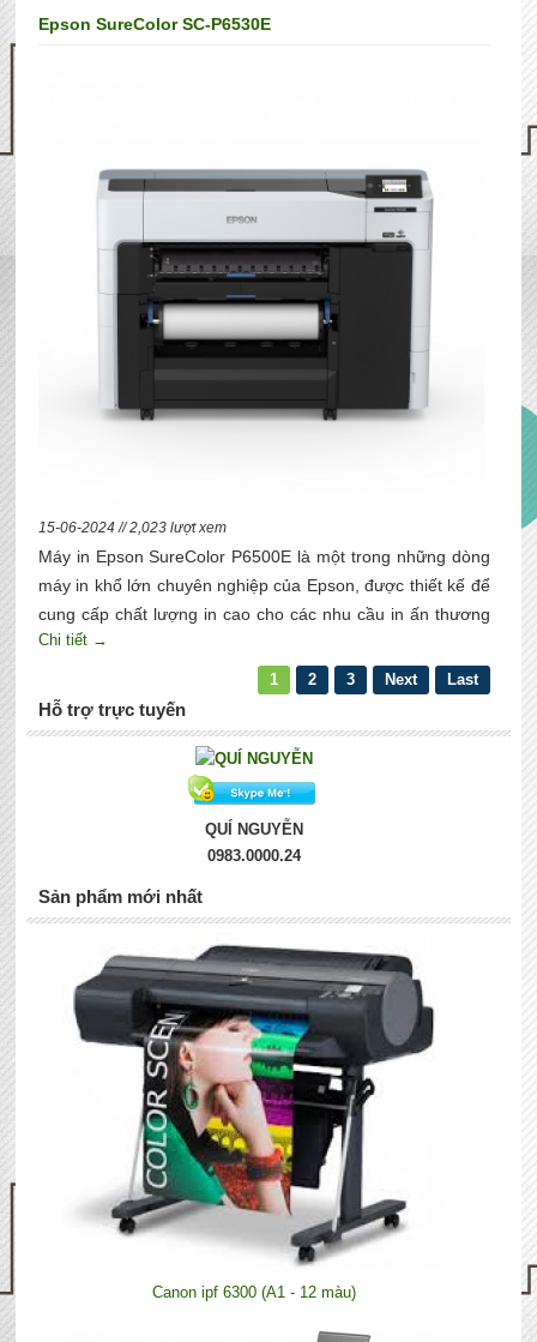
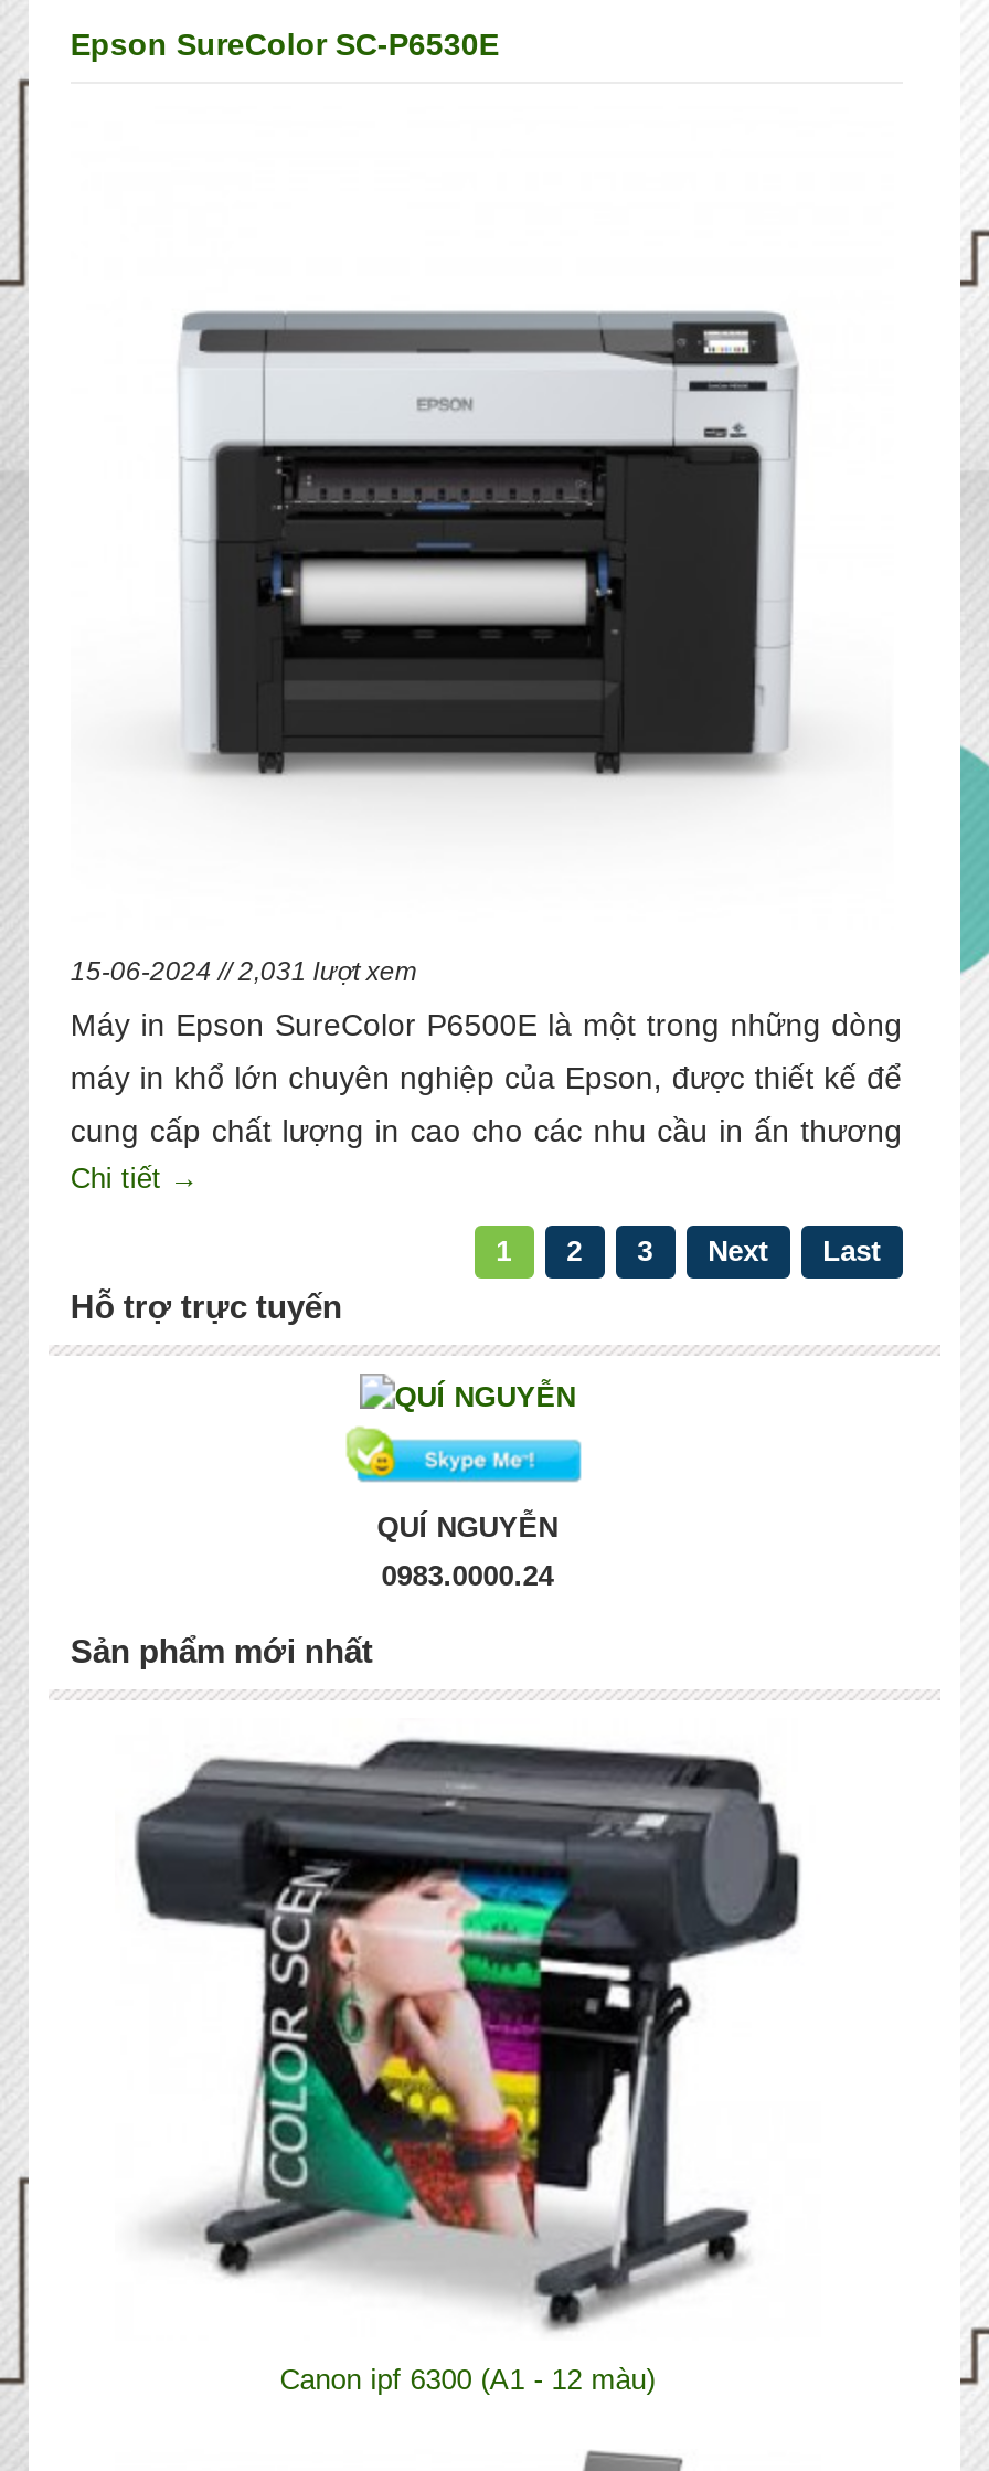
[38,519,226,536] 15-06-2024 // 2,023 lượt xem -> [70,956,417,987] 15-06-2024 // 2,031 lượt xem

